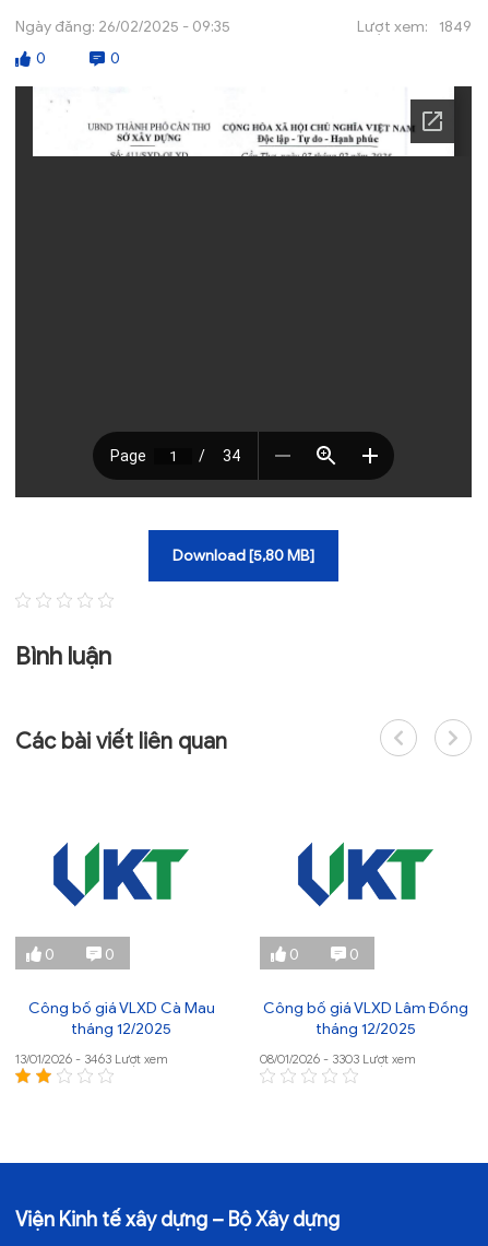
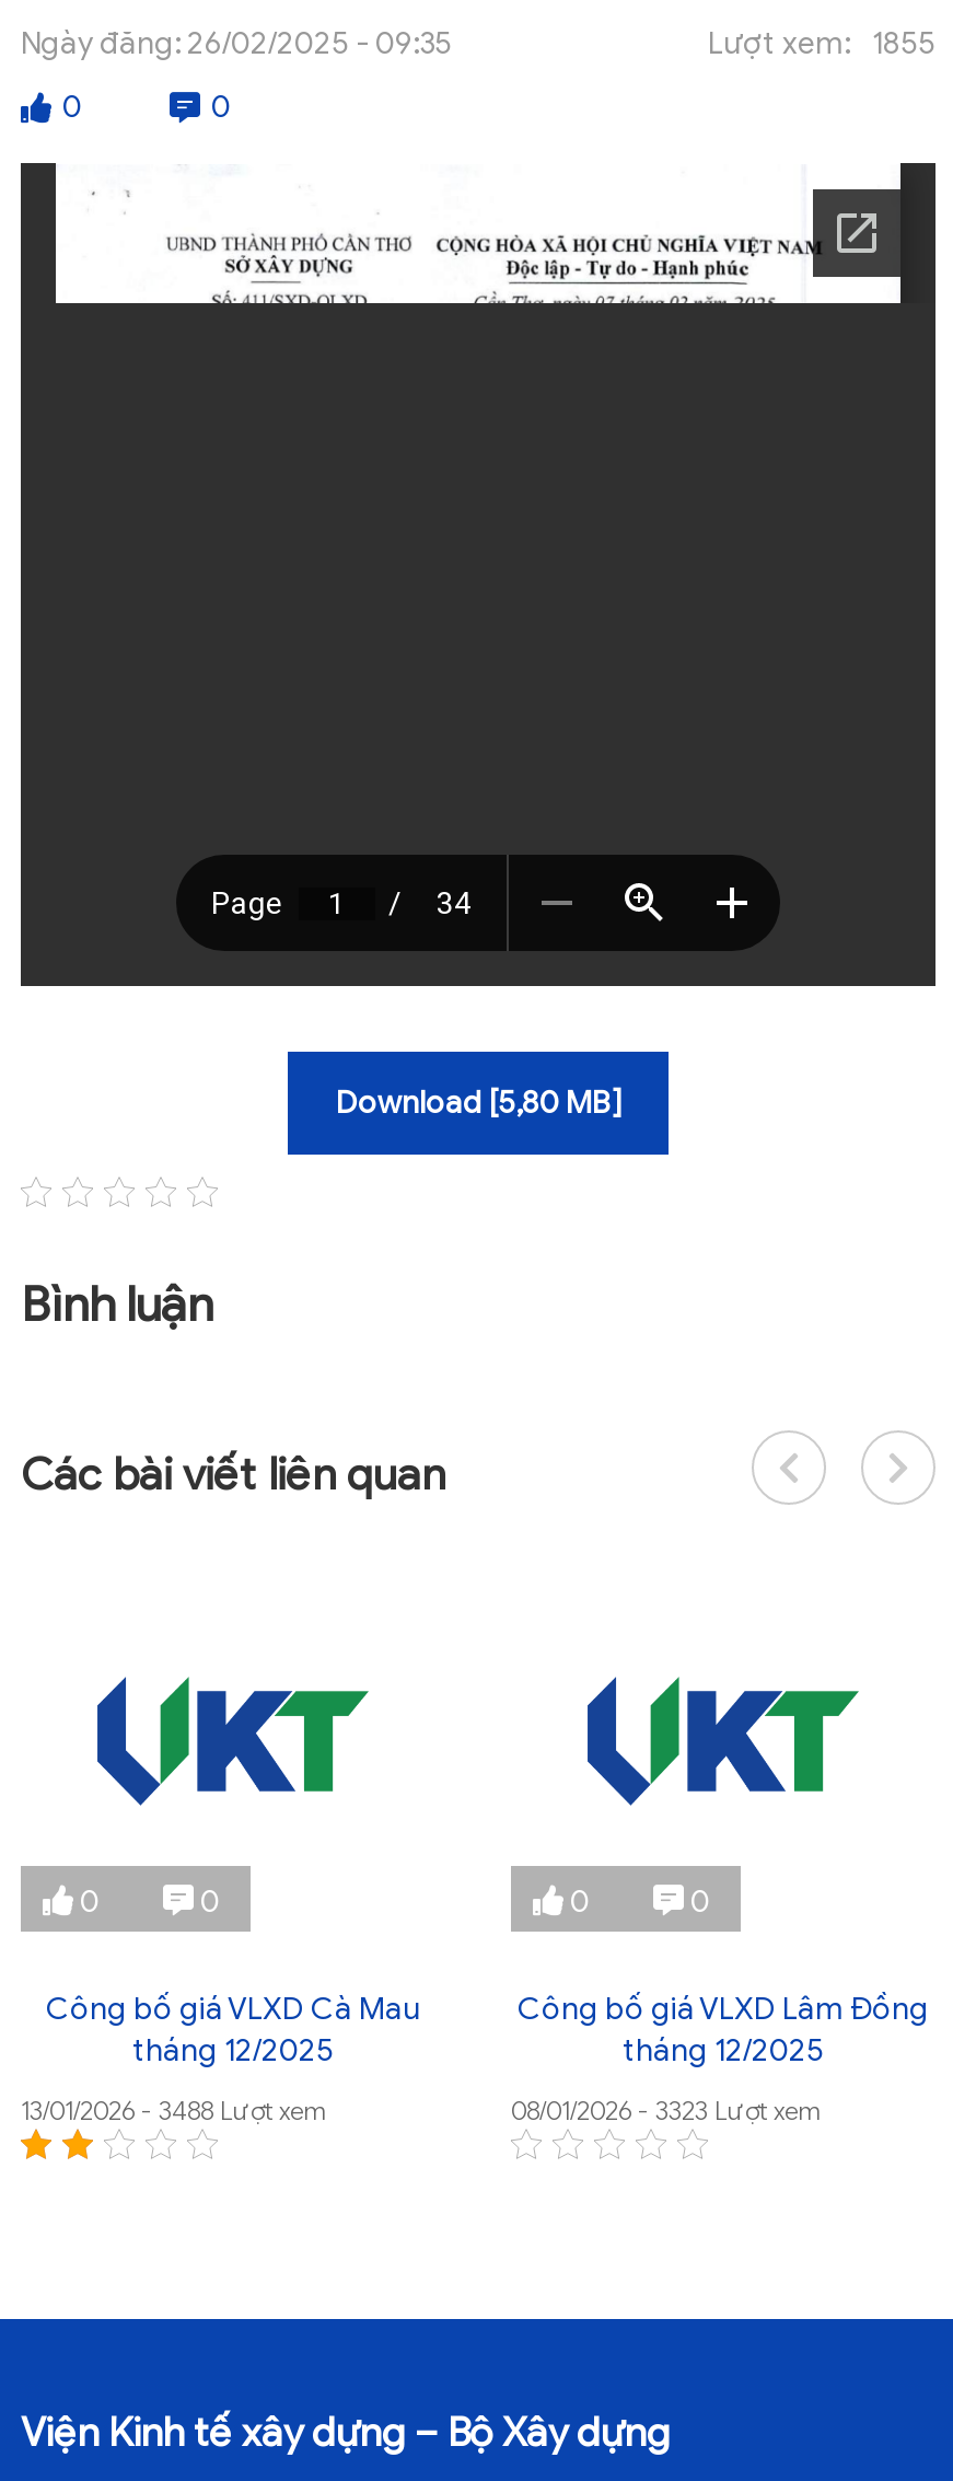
[357,17,472,36] Lượt xem: 1849 -> [708,25,935,62] Lượt xem: 1855
[15,1051,168,1067] 13/01/2026 - 3463 Lượt xem -> [21,2094,327,2127] 13/01/2026 - 3488 Lượt xem
[260,1051,416,1067] 08/01/2026 - 3303 Lượt xem -> [511,2094,822,2127] 08/01/2026 - 3323 Lượt xem

